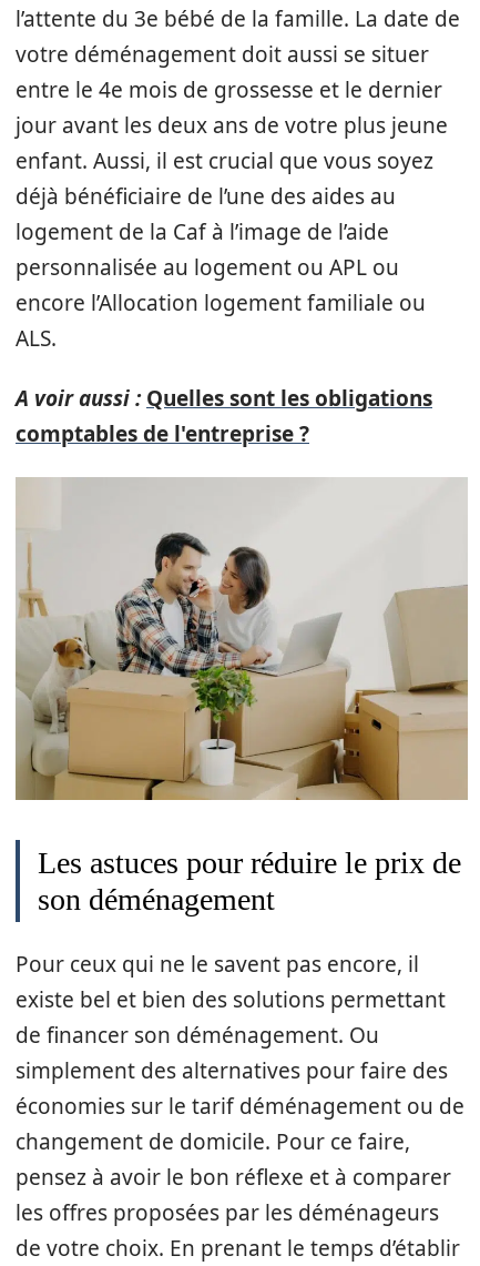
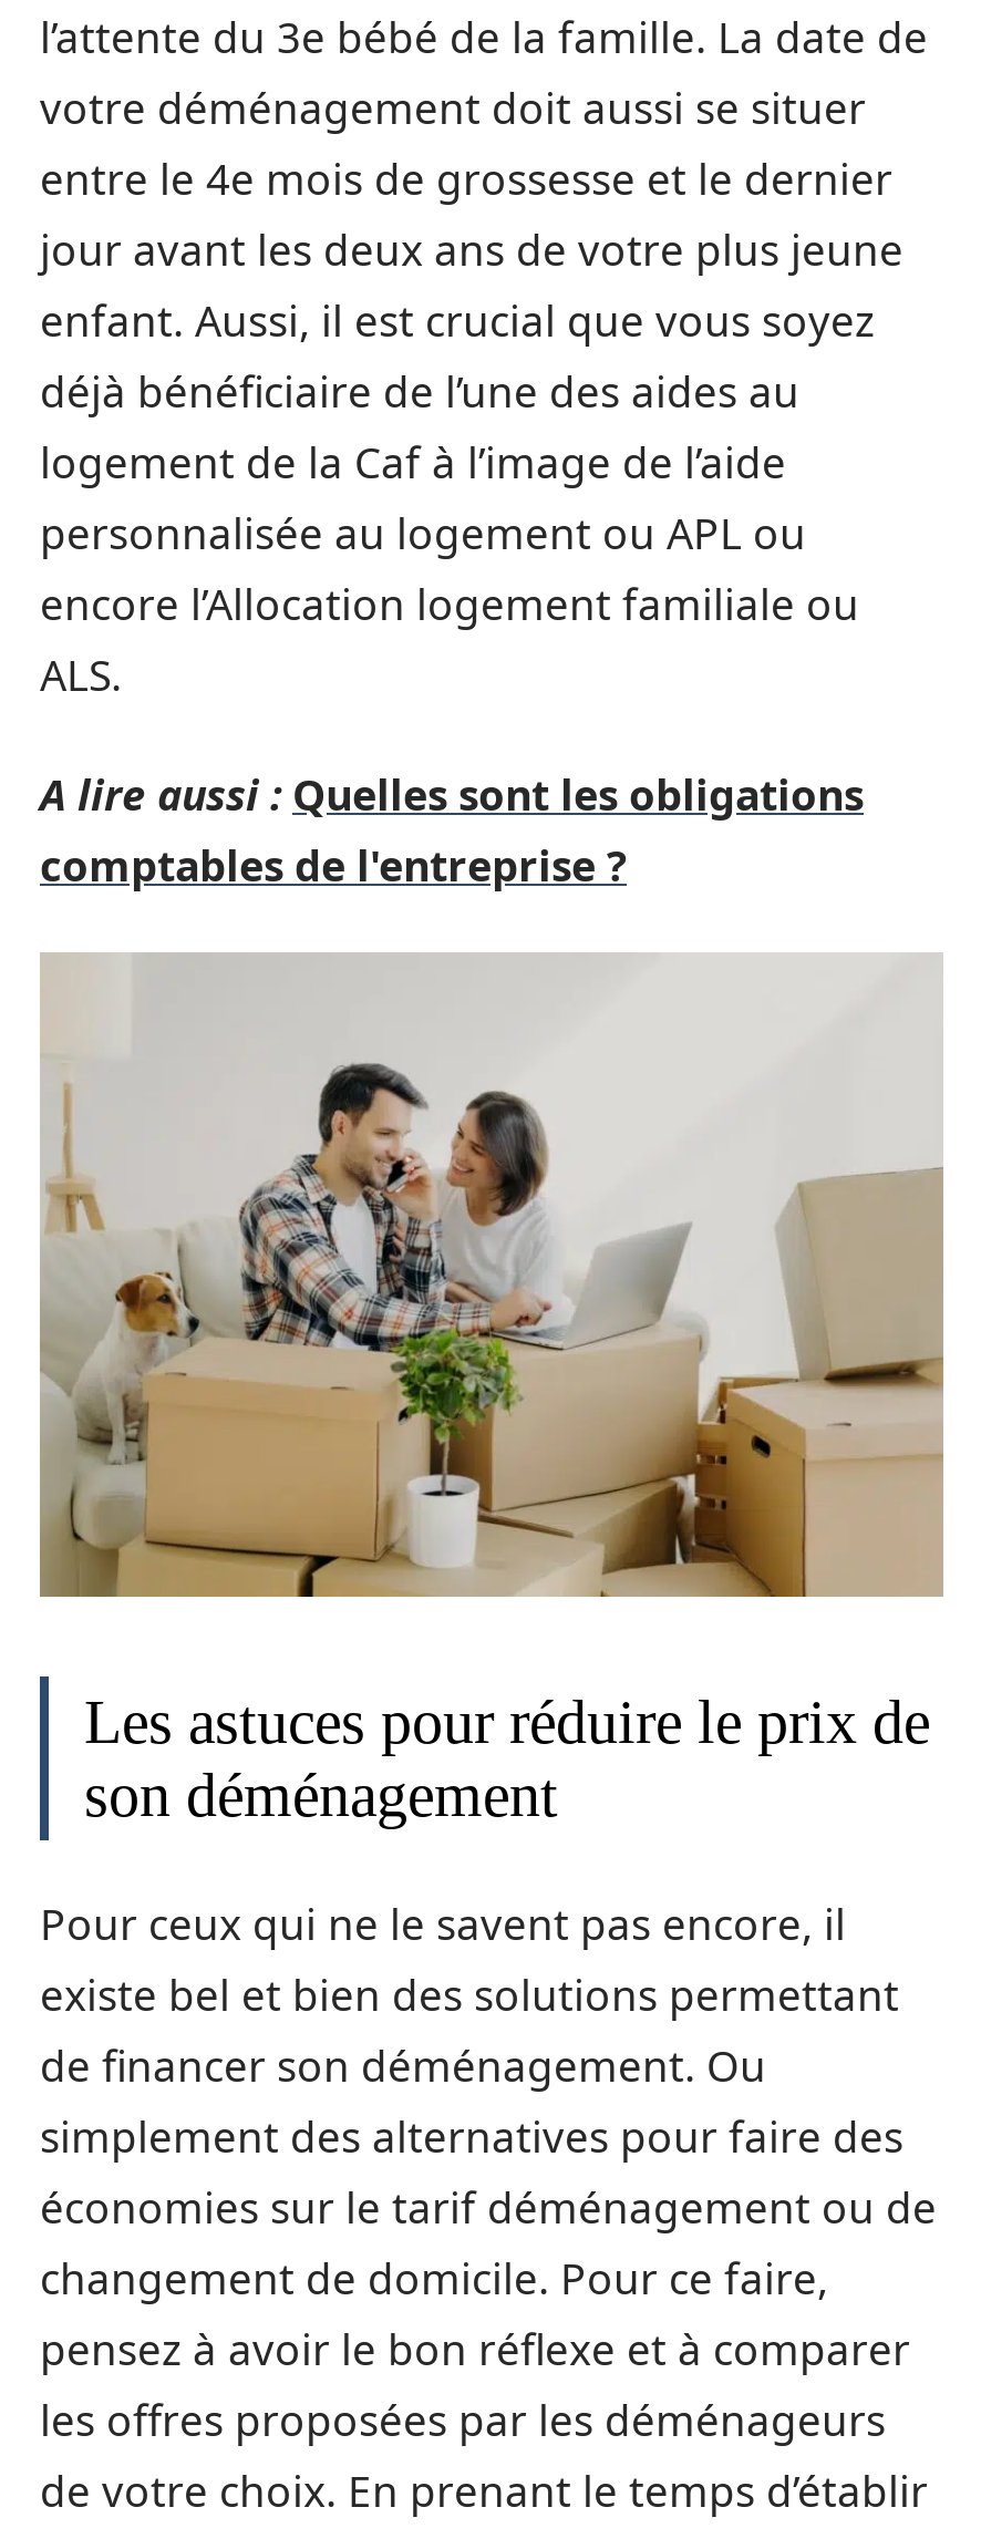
[16,384,432,413] A voir aussi : Quelles sont les obligations -> [40,766,864,824] A lire aussi : Quelles sont les obligations

